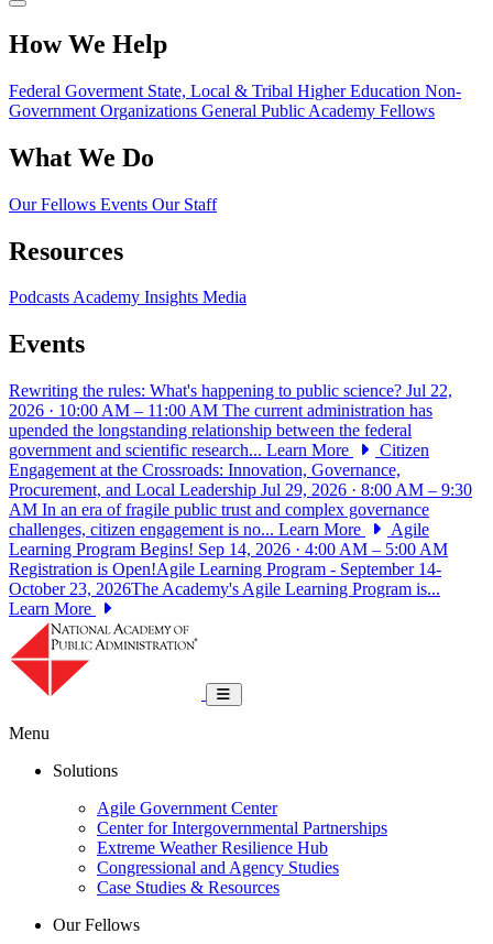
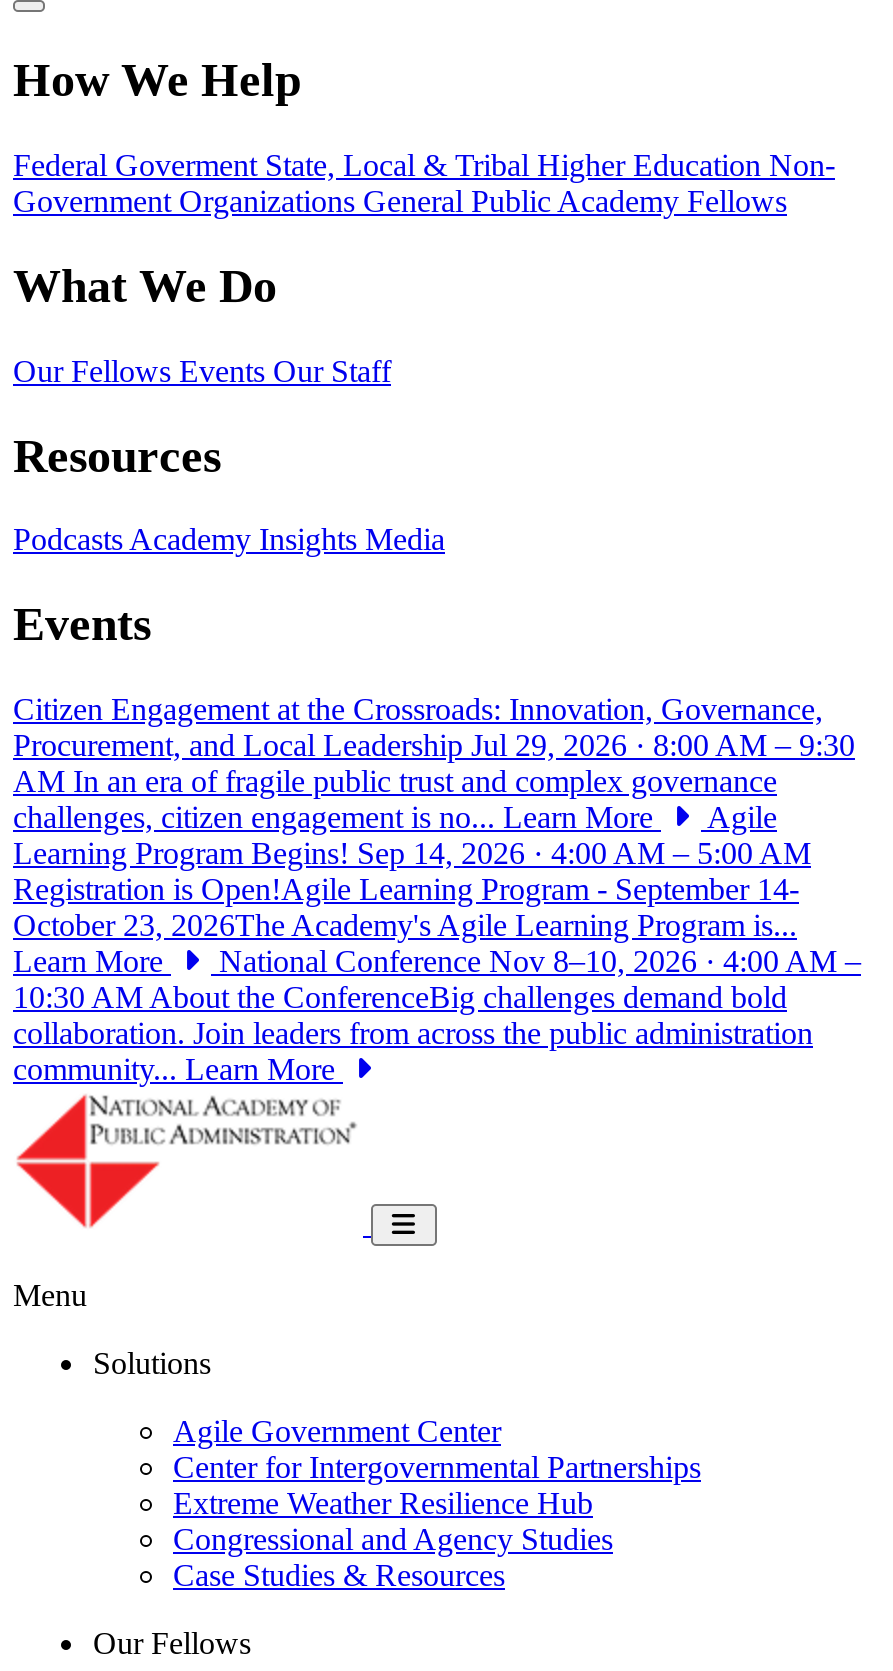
[9,381,452,479] Rewriting the rules: What's happening to public science? Jul 22, | 2026 · 10:00 AM – 11:00 AM The current administration has | upended the longstanding relationship between the federal | government and scientific research... Learn More | Citizen | Engagement at the Crossroads: Innovation, Governance, -> [13,692,823,726] Citizen Engagement at the Crossroads: Innovation, Governance,
moved [9,480,472,618] -> [13,728,855,978]: Procurement, and Local Leadership Jul 29, 2026 · 8:00 AM – 9:30 | AM In an era of fragile public trust and complex governance | challenges, citizen engagement is no... Learn More | Agile | Learning Program Begins! Sep 14, 2026 · 4:00 AM – 5:00 AM | Registration is Open!Agile Learning Program - September 14- | October 23, 2026The Academy's Agile Learning Program is... | Learn More
none -> [13,944,861,1086] National Conference Nov 8–10, 2026 · 4:00 AM – | 10:30 AM About the ConferenceBig challenges demand bold | collaboration. Join leaders from across the public administration | community... Learn More

